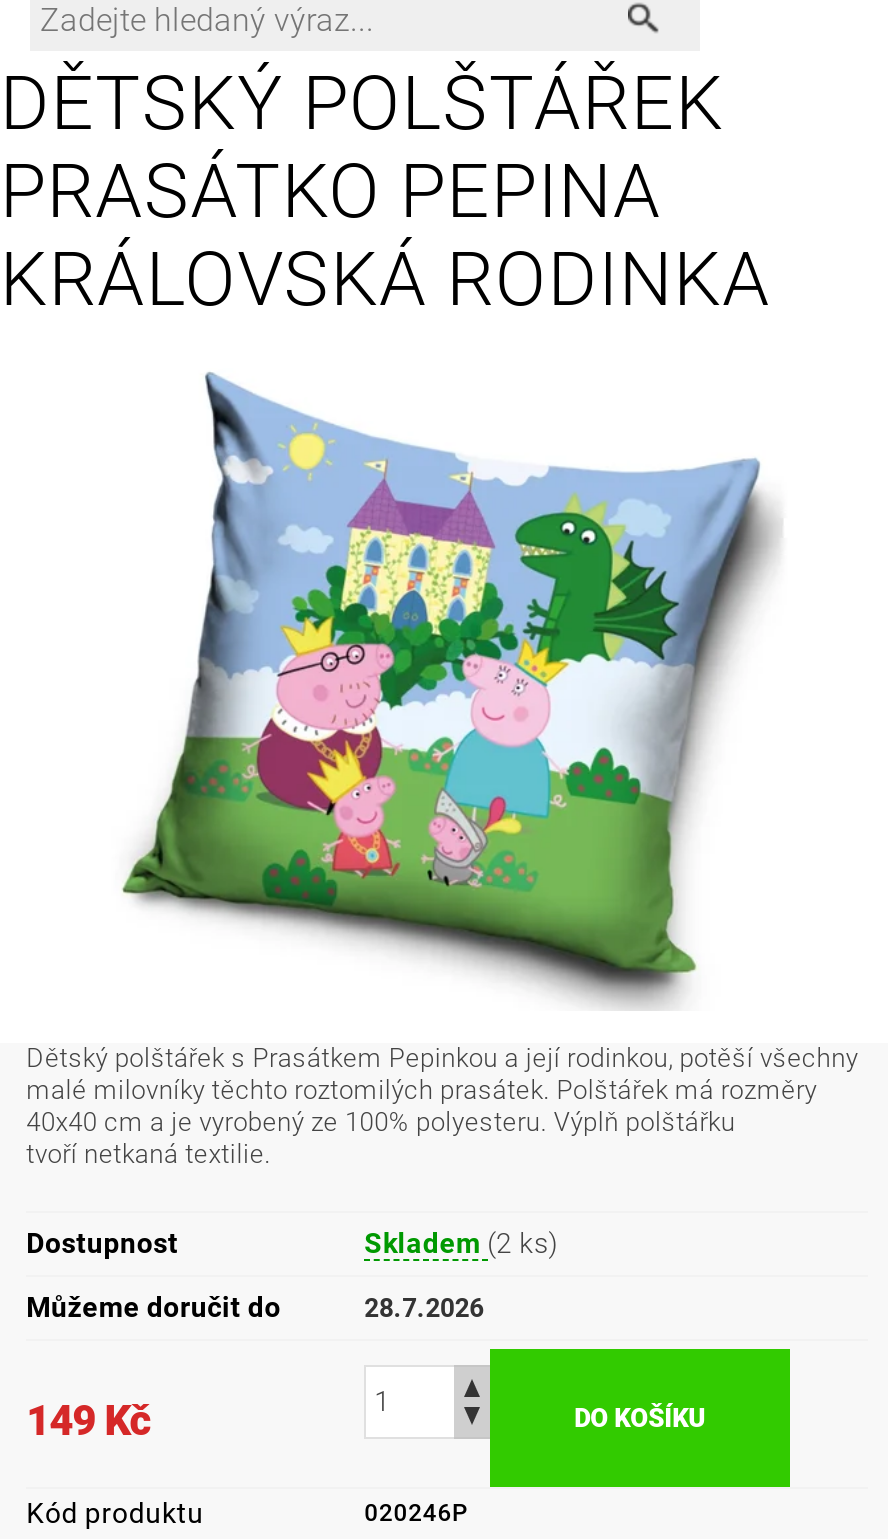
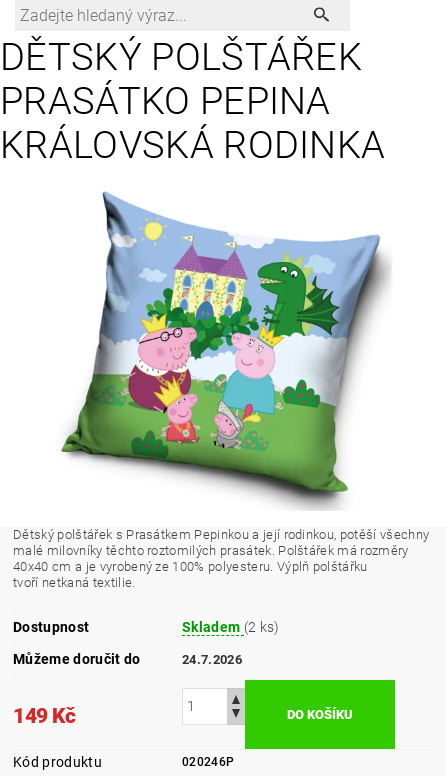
[364,1293,484,1323] 28.7.2026 -> [182,652,242,667] 24.7.2026

